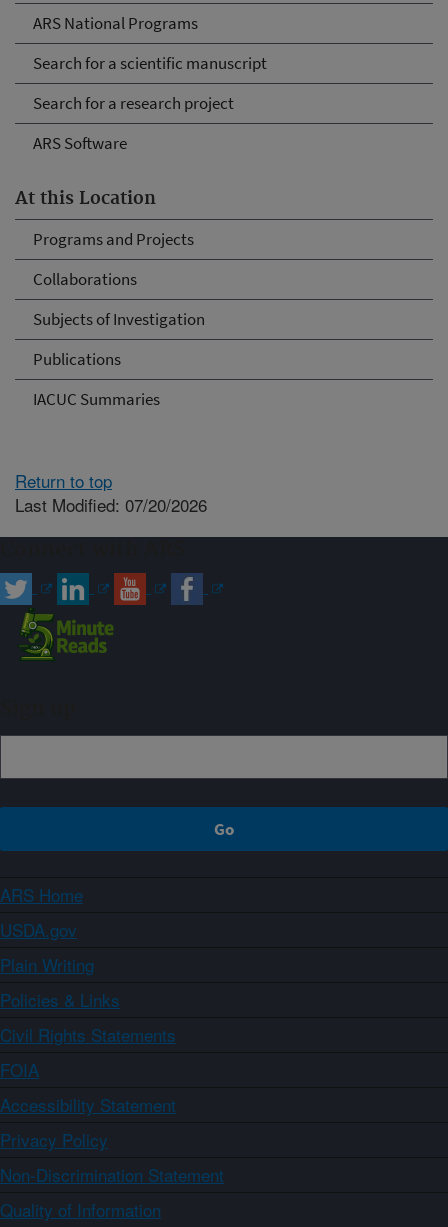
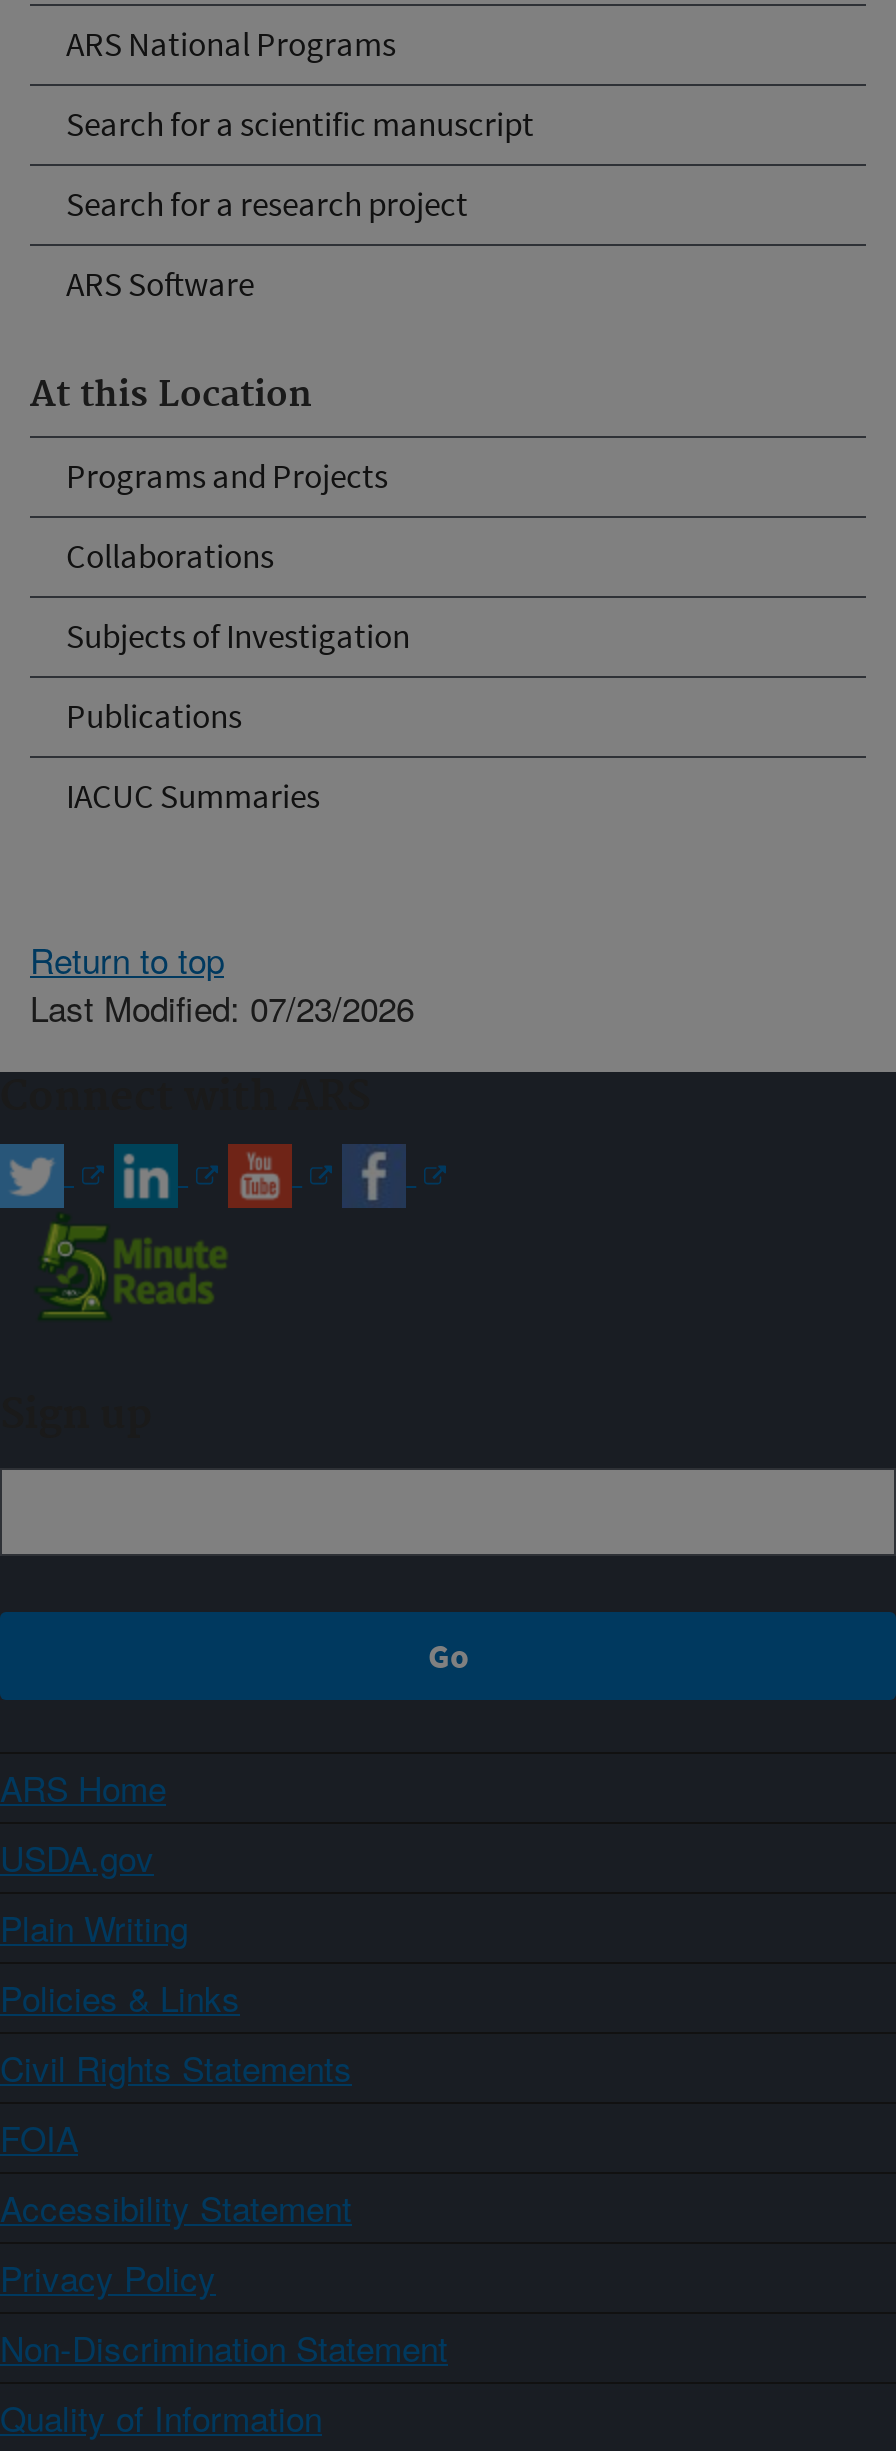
[15,491,207,516] Last Modified: 07/20/2026 -> [30,981,414,1031] Last Modified: 07/23/2026

